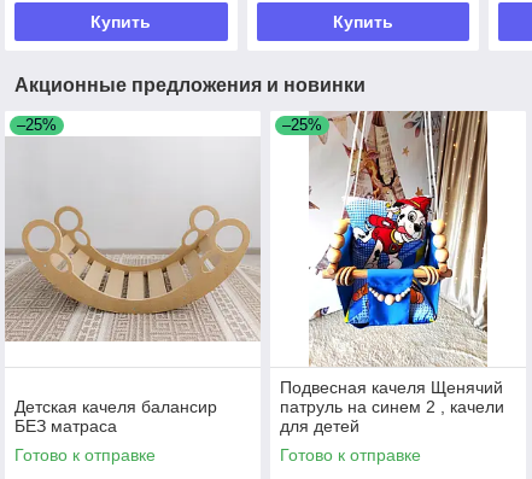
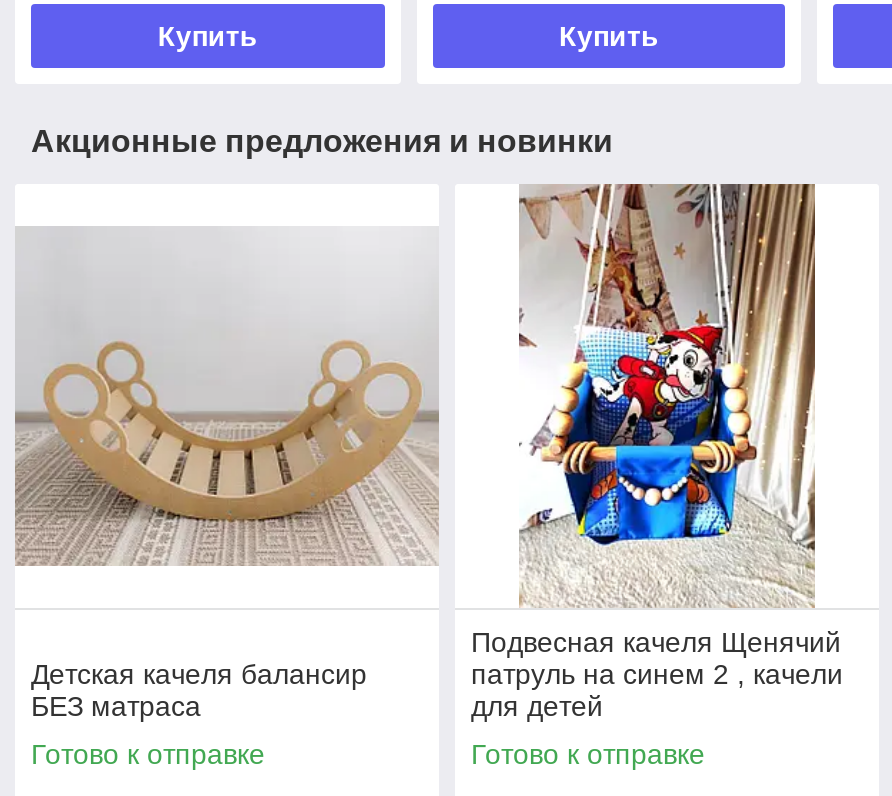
[17,116,57,135] –25% -> none
[282,116,322,135] –25% -> none

